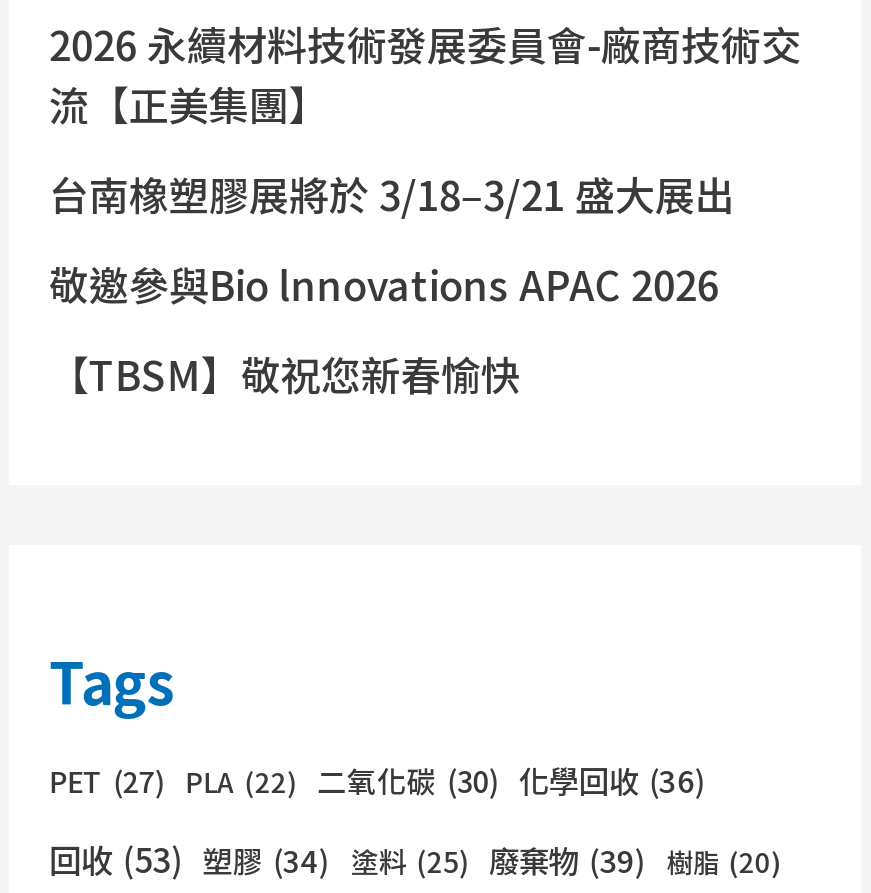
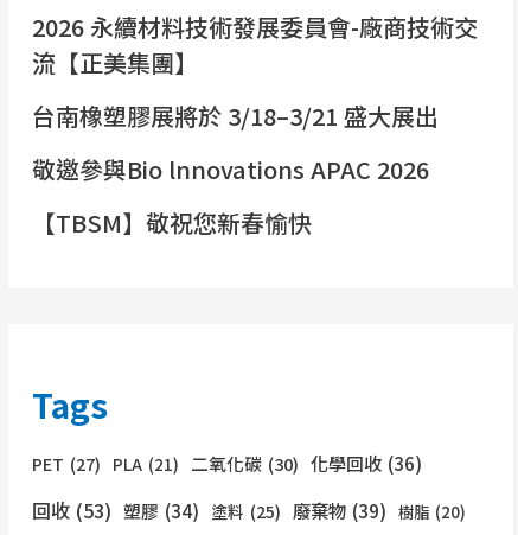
[49,757,707,801] PET (27) PLA (22) 二氧化碳 (30) 化學回收 (36) -> [32,450,422,476] PET (27) PLA (21) 二氧化碳 (30) 化學回收 (36)

